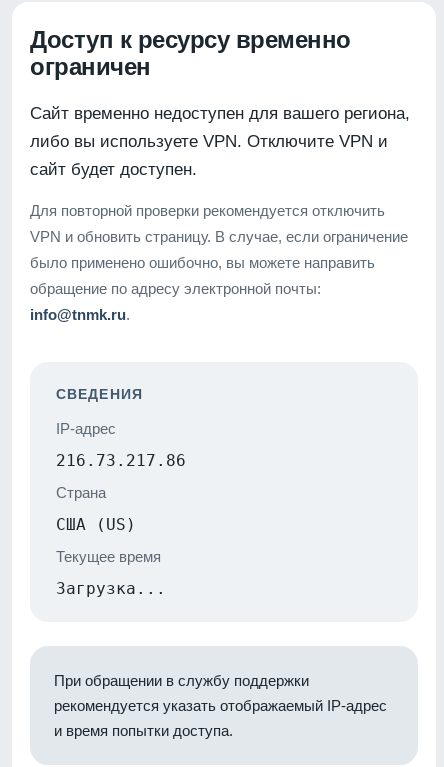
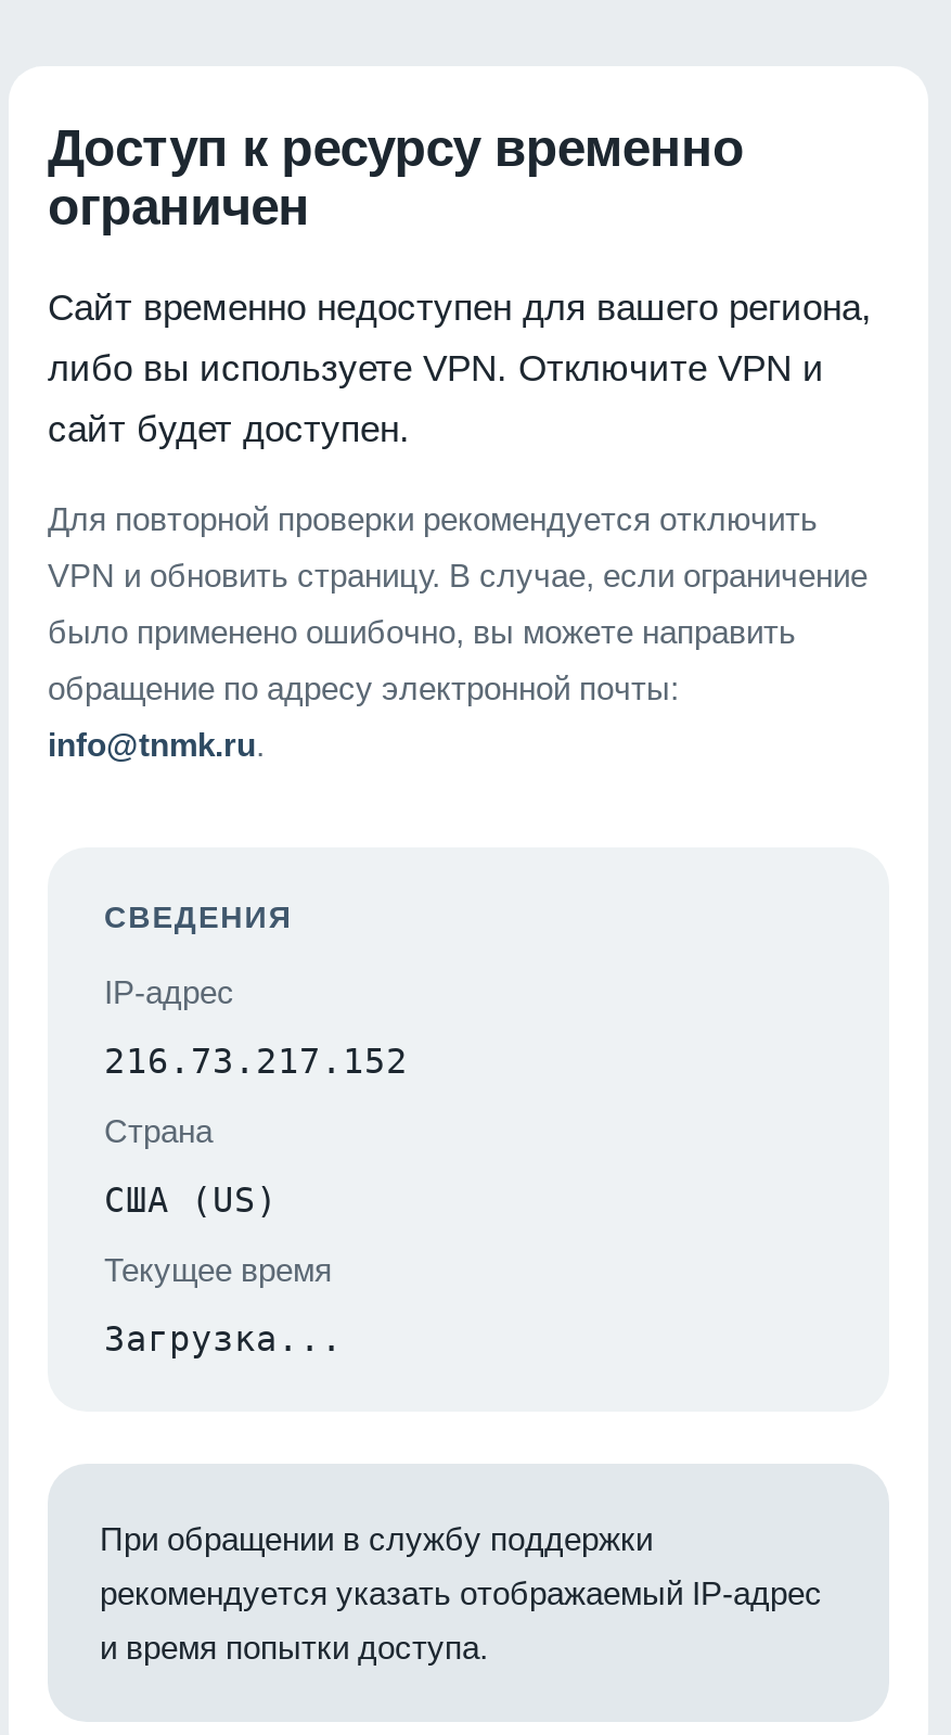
[56,450,186,469] 216.73.217.86 -> [104,1039,408,1081] 216.73.217.152

